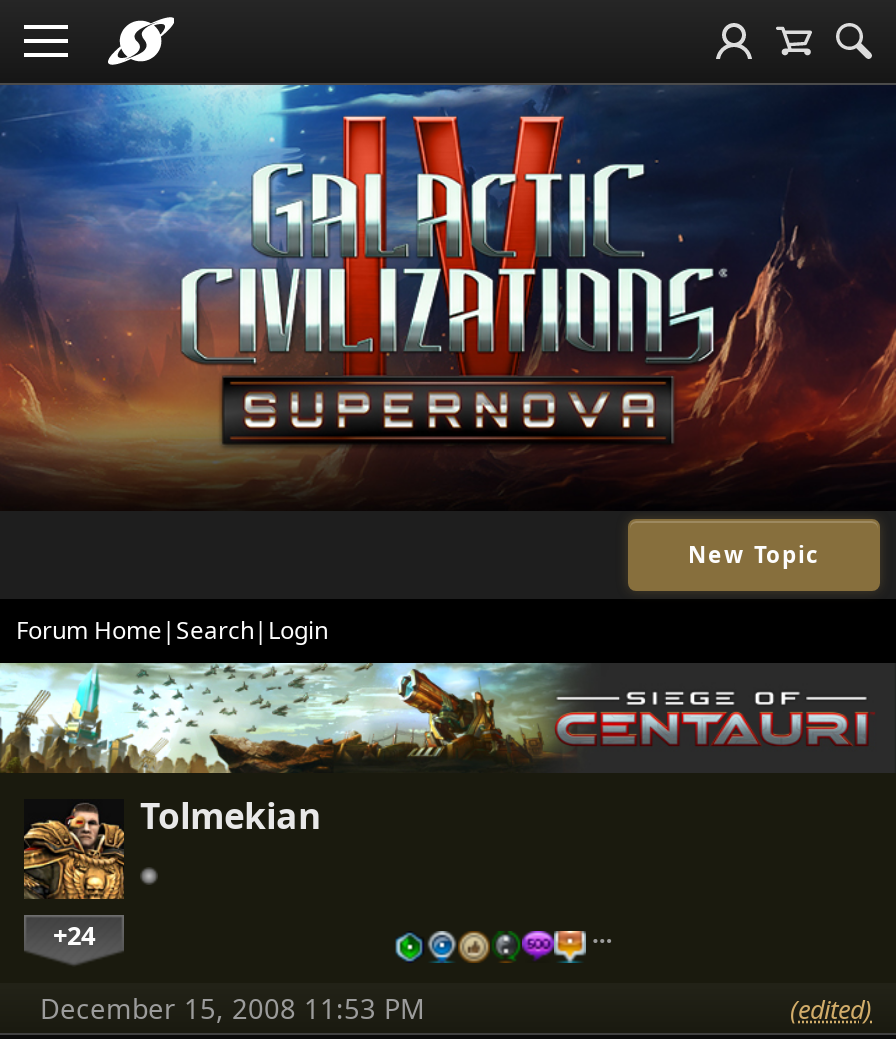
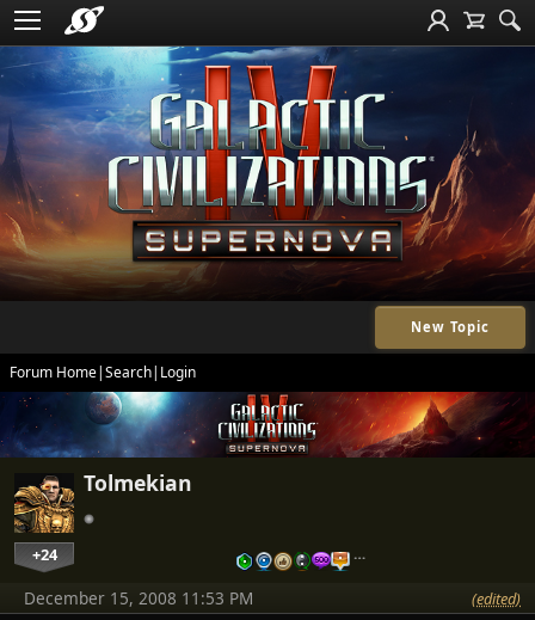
[6,661,890,775] [image] -> [4,391,531,458] [image]

